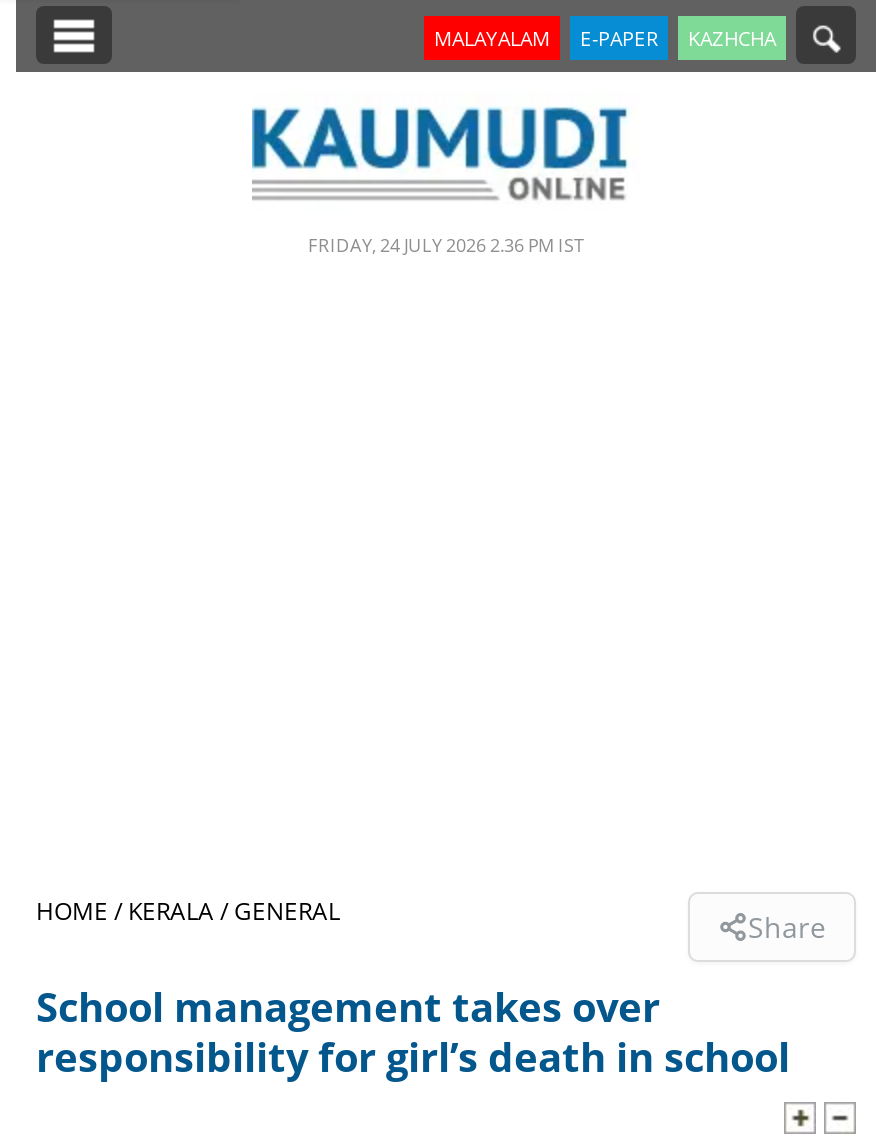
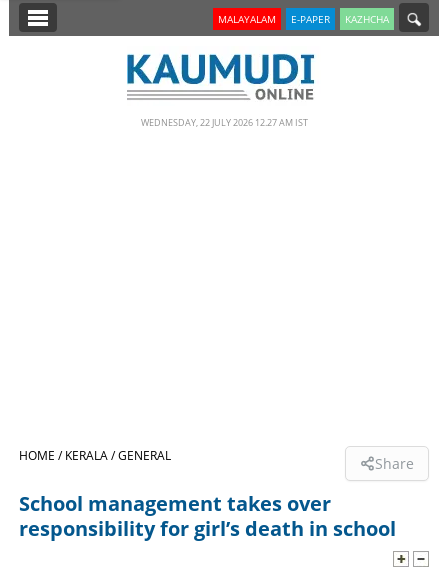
[308,232,584,258] FRIDAY, 24 JULY 2026 2.36 PM IST -> [140,116,307,129] WEDNESDAY, 22 JULY 2026 12.27 AM IST

